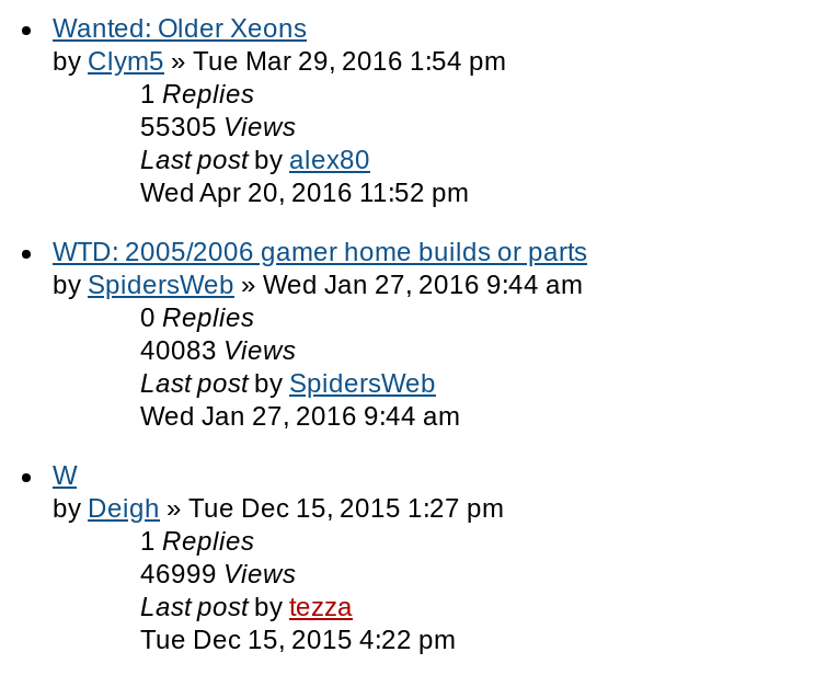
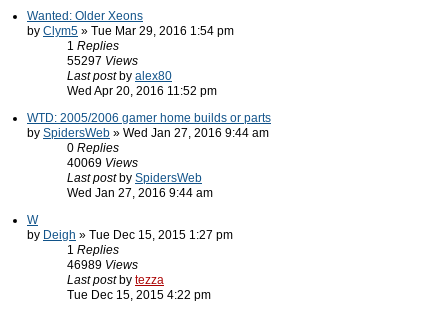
[140,112,296,142] 55305 Views -> [67,54,138,68] 55297 Views
[140,335,296,366] 40083 Views -> [67,156,138,170] 40069 Views
[140,559,296,590] 46999 Views -> [67,258,138,272] 46989 Views

